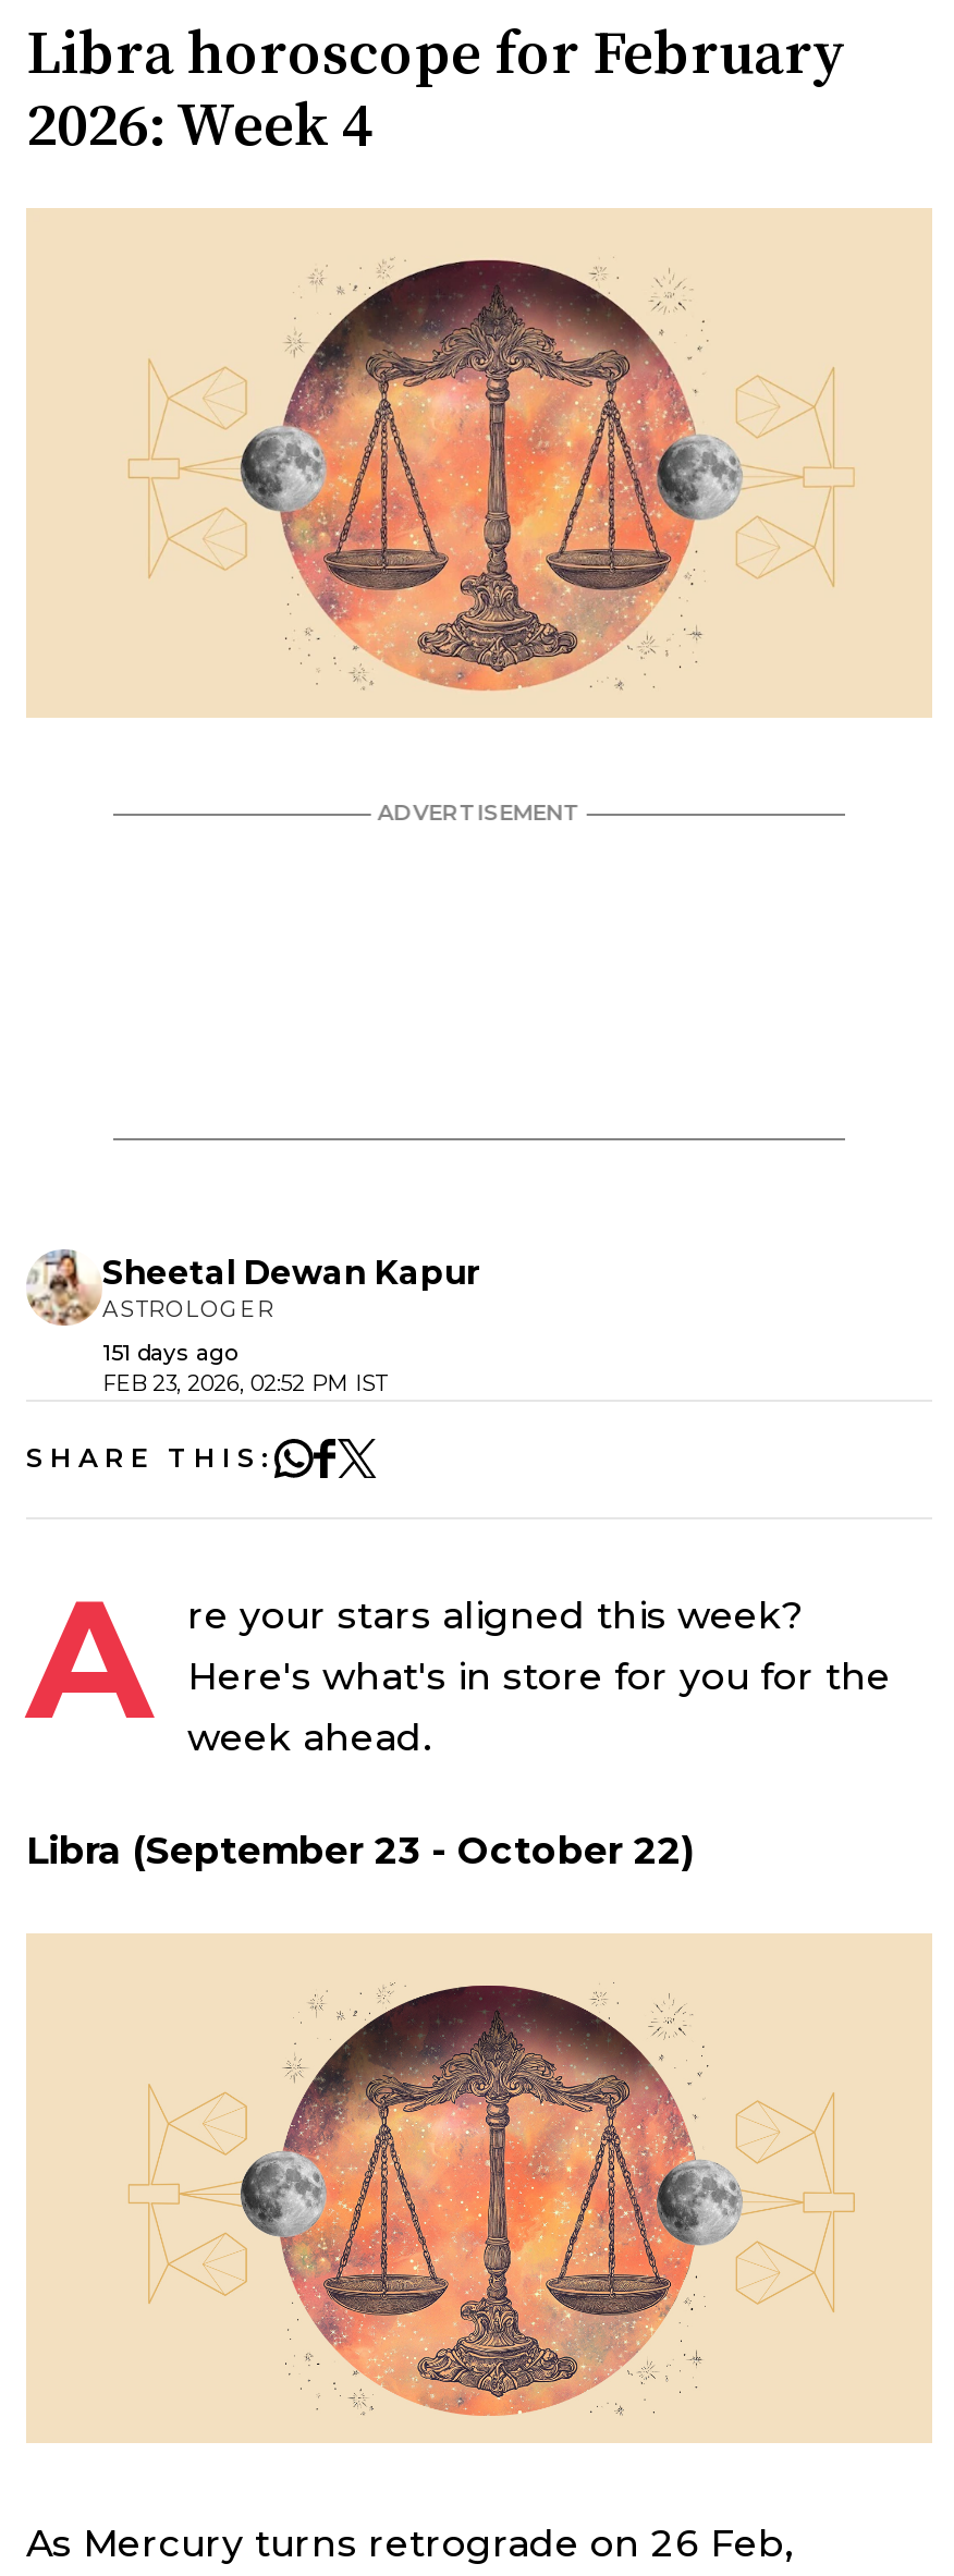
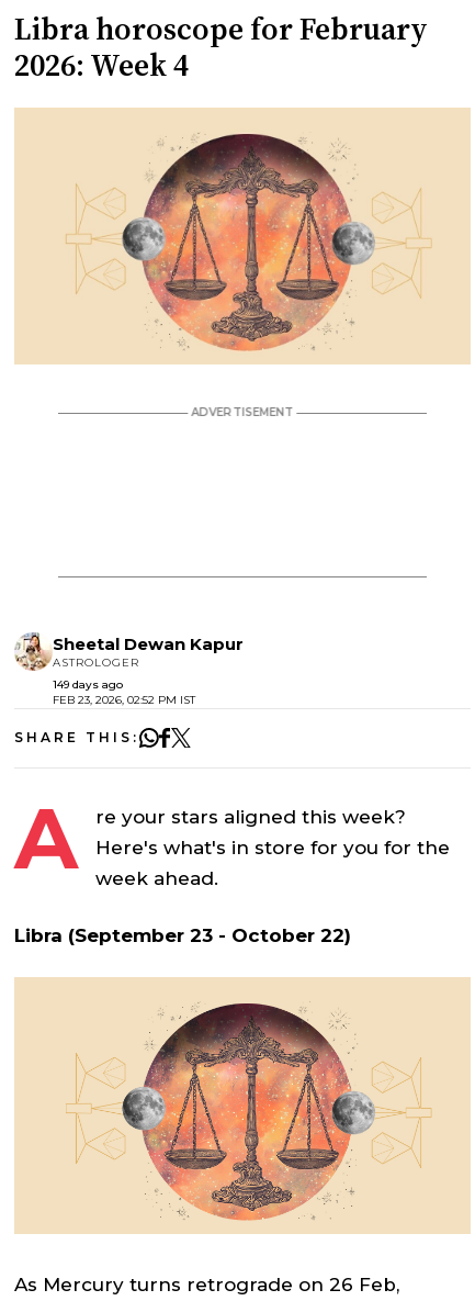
[102,1339,237,1367] 151 days ago -> [53,678,123,692] 149 days ago

